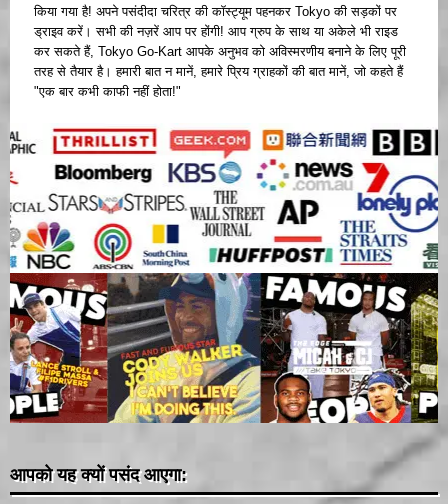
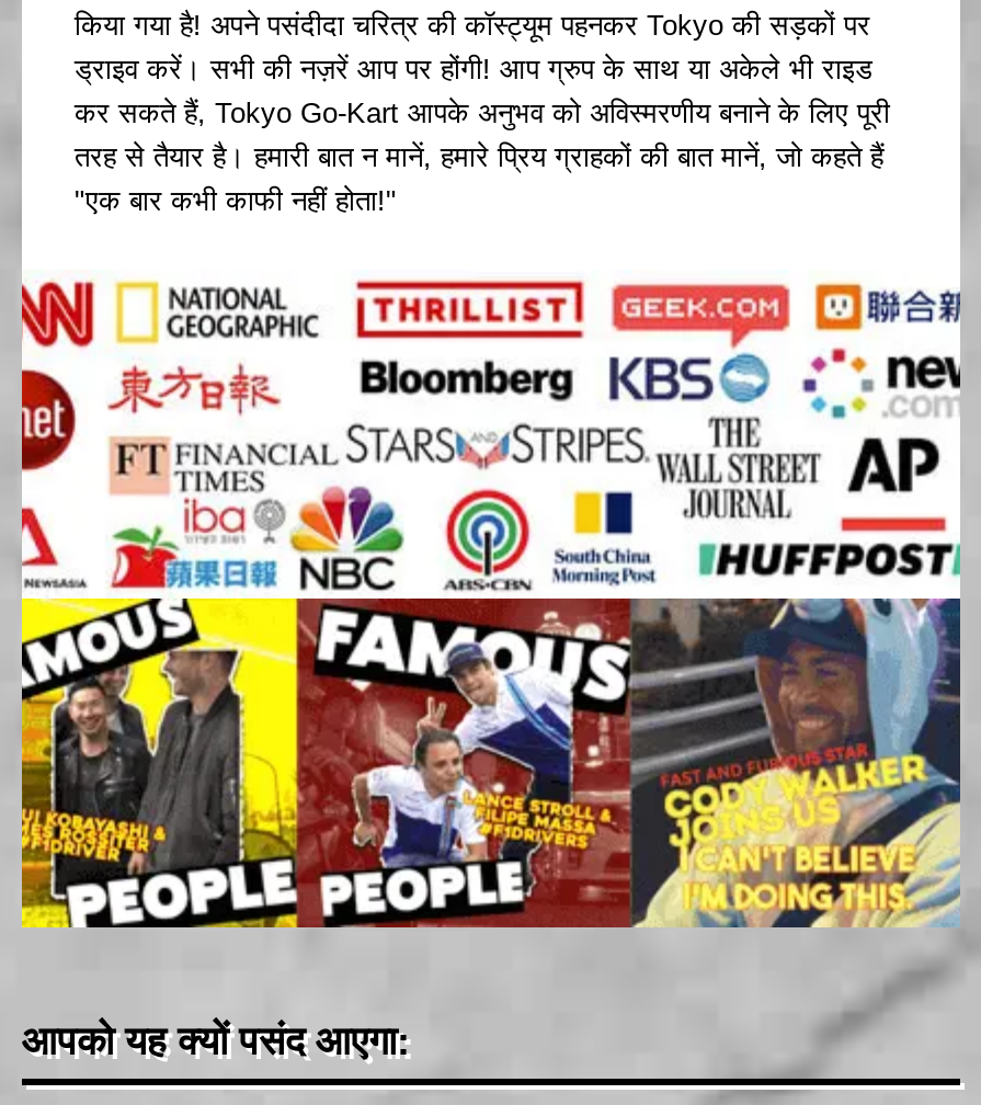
[9,127,439,424] [image] -> [20,278,962,930] [image]

